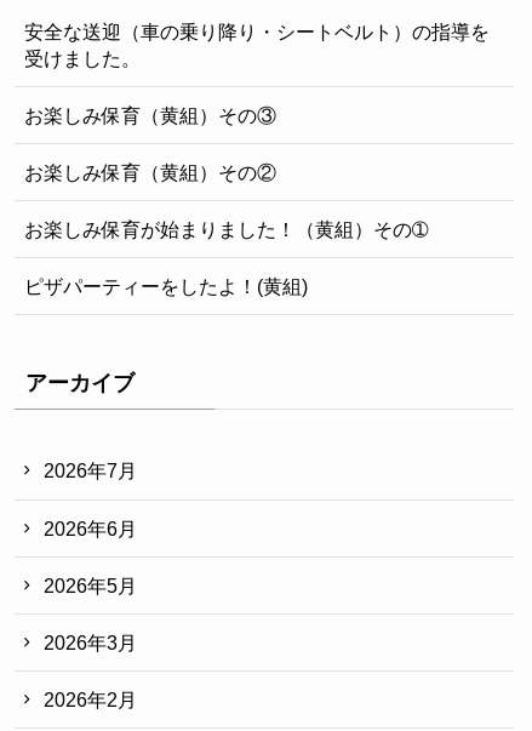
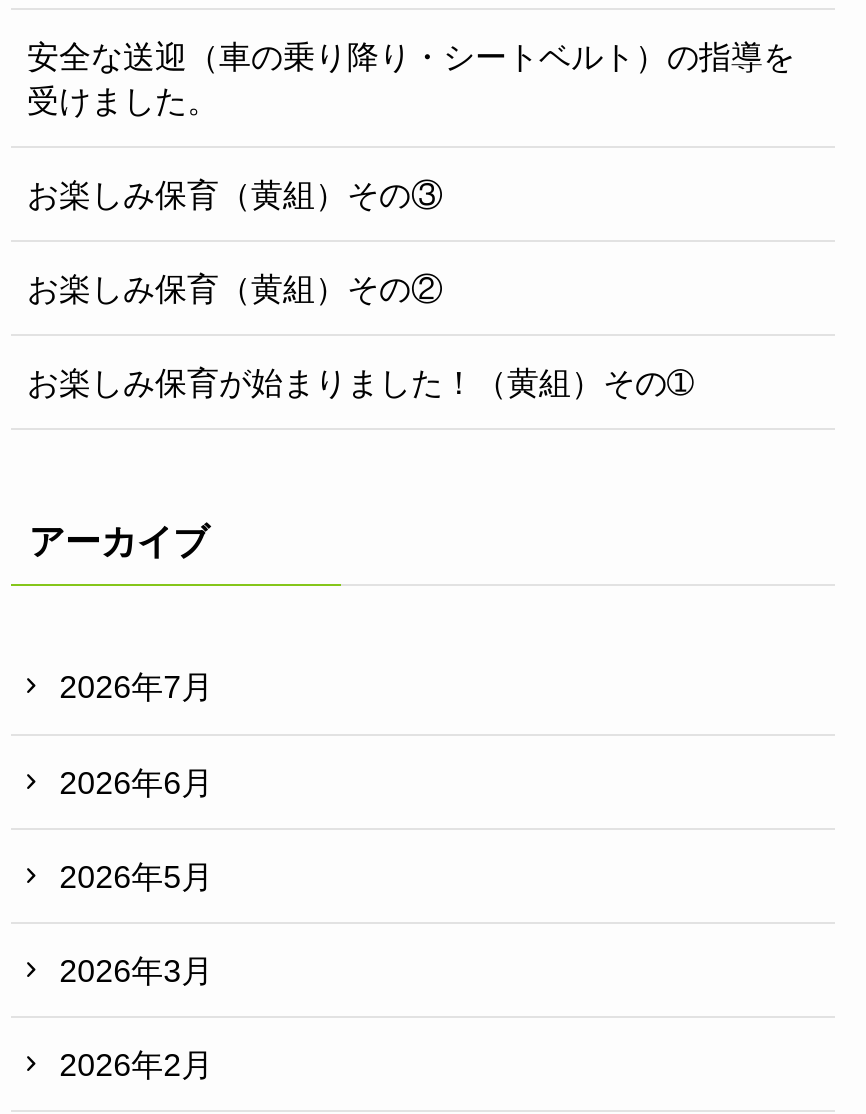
[24,275,308,297] ピザパーティーをしたよ！(黄組) -> none

